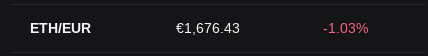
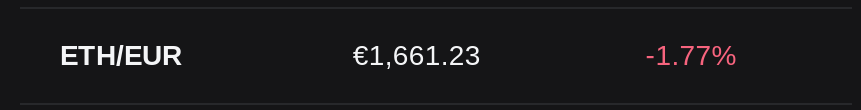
[176,20,240,36] €1,676.43 -> [353,39,481,71] €1,661.23
[323,20,368,36] -1.03% -> [646,39,736,71] -1.77%

